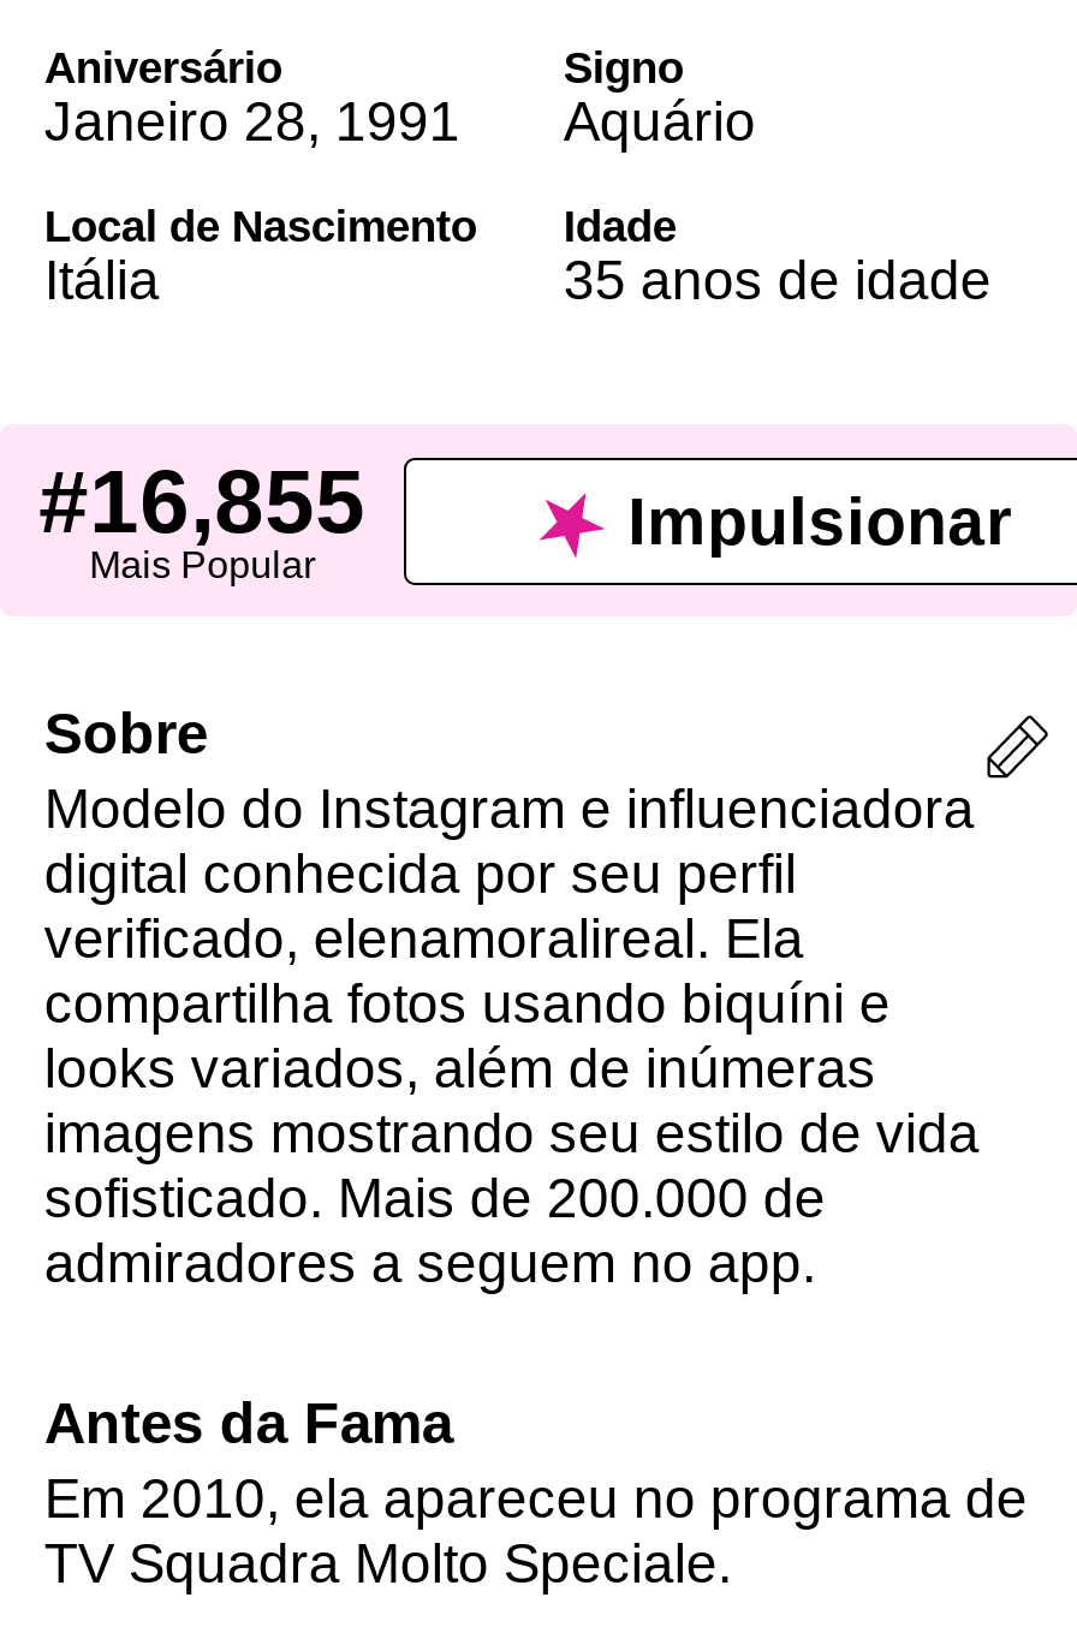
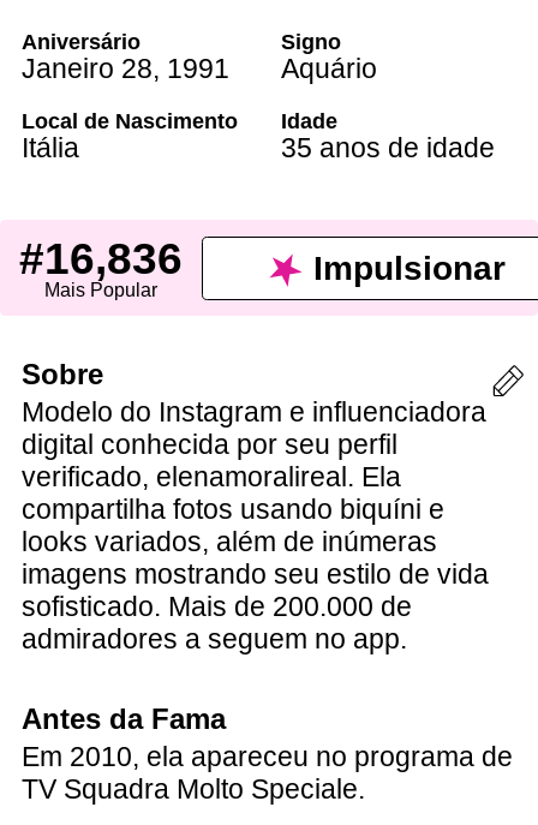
[39,452,366,550] #16,855 -> [19,234,183,283] #16,836

